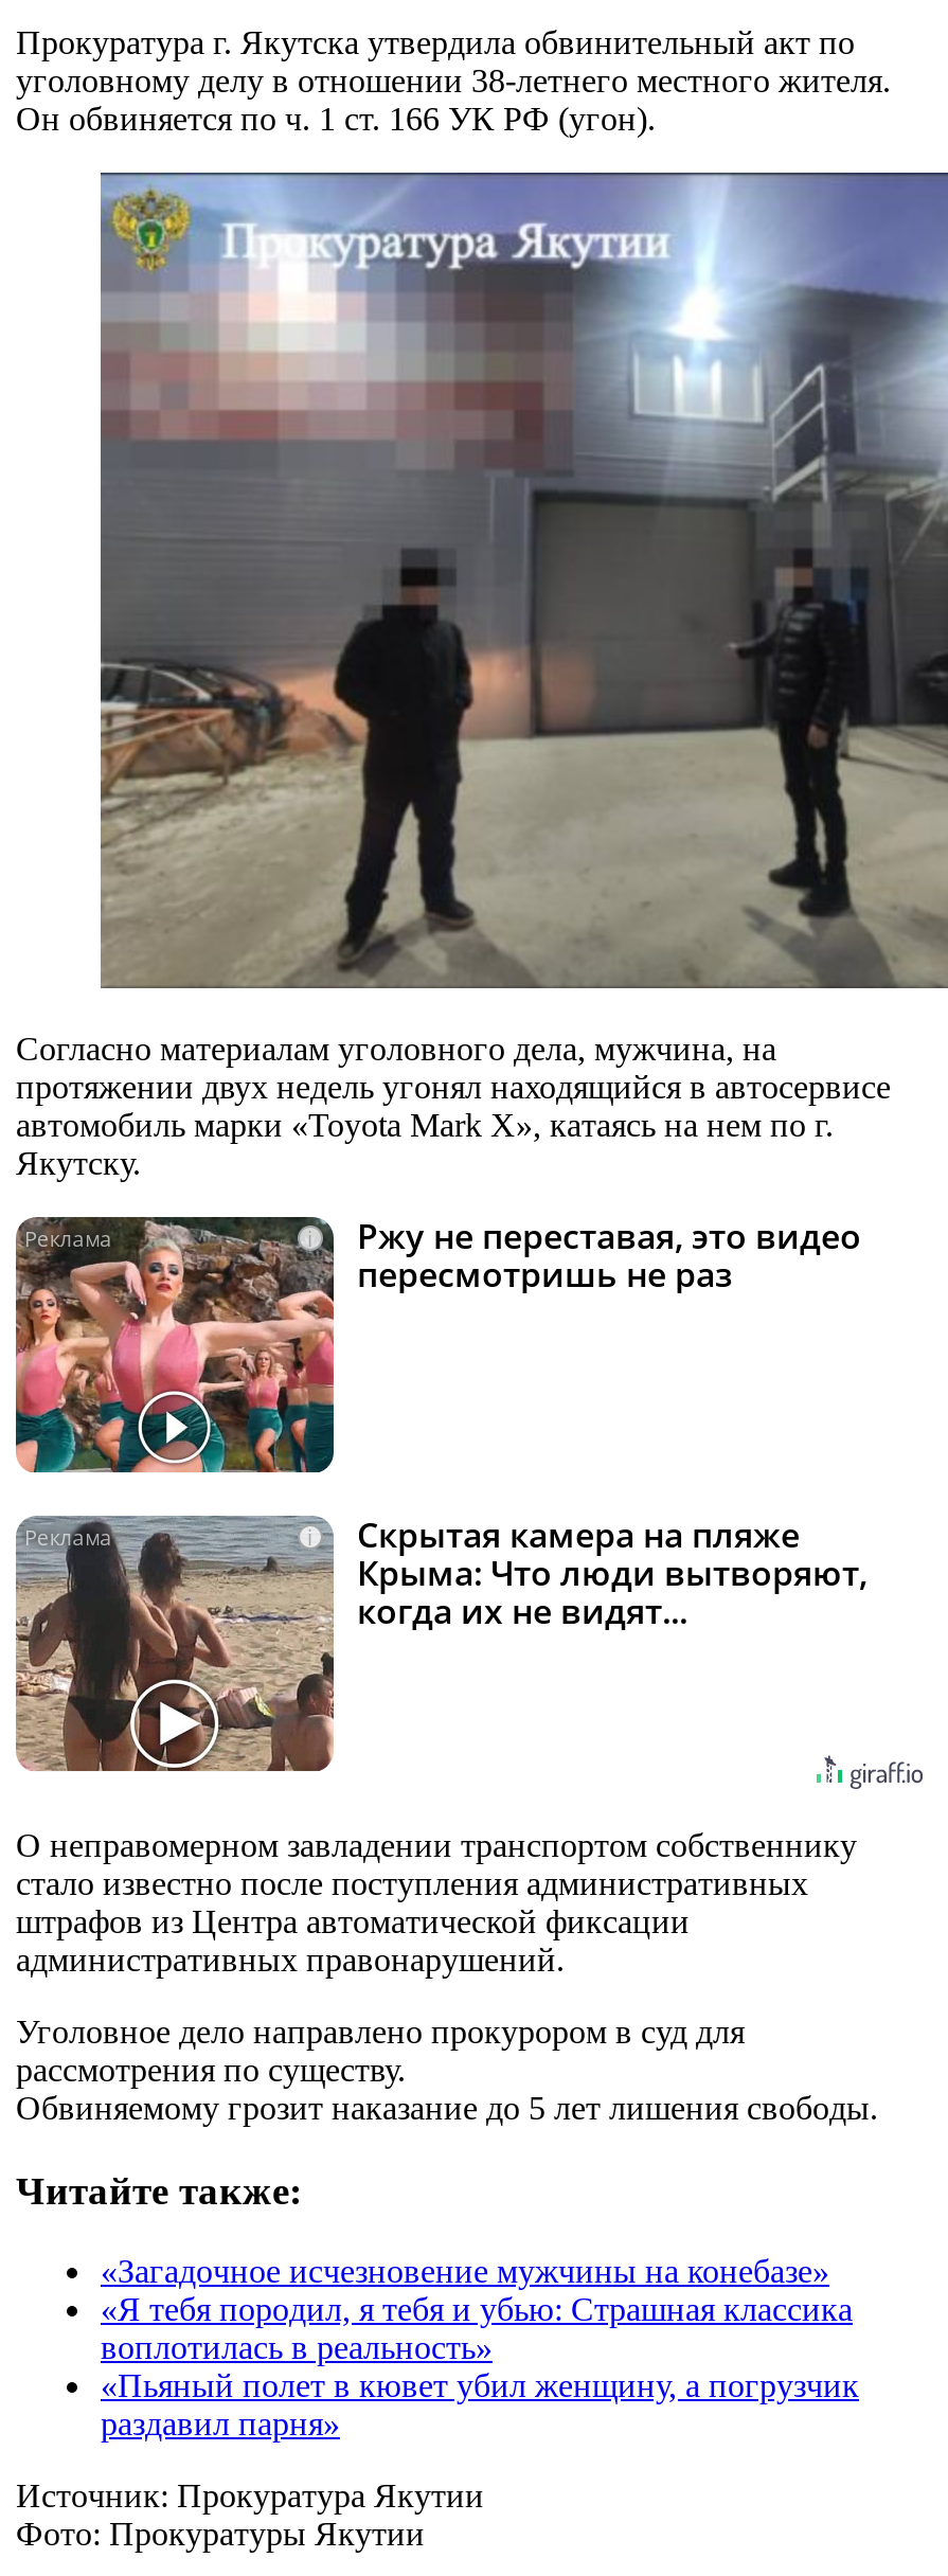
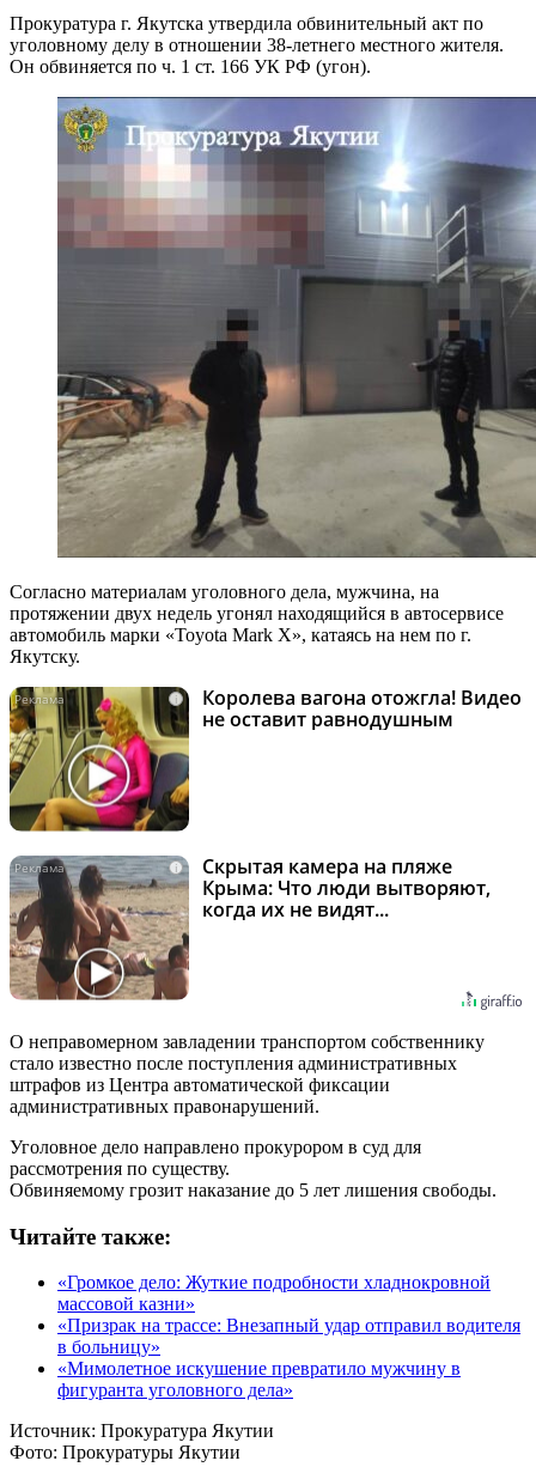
[14,1212,861,1473] [image] | Ржу не переставая, это видео | пересмотришь не раз -> [8,684,522,833] [image] | Королева вагона отожгла! Видео | не оставит равнодушным
[101,2253,859,2442] «Загадочное исчезновение мужчины на конебазе» | «Я тебя породил, я тебя и убью: Страшная классика | воплотилась в реальность» | «Пьяный полет в кювет убил женщину, а погрузчик | раздавил парня» -> [57,1272,520,1400] «Громкое дело: Жуткие подробности хладнокровной | массовой казни» | «Призрак на трассе: Внезапный удар отправил водителя | в больницу» | «Мимолетное искушение превратило мужчину в | фигуранта уголовного дела»

